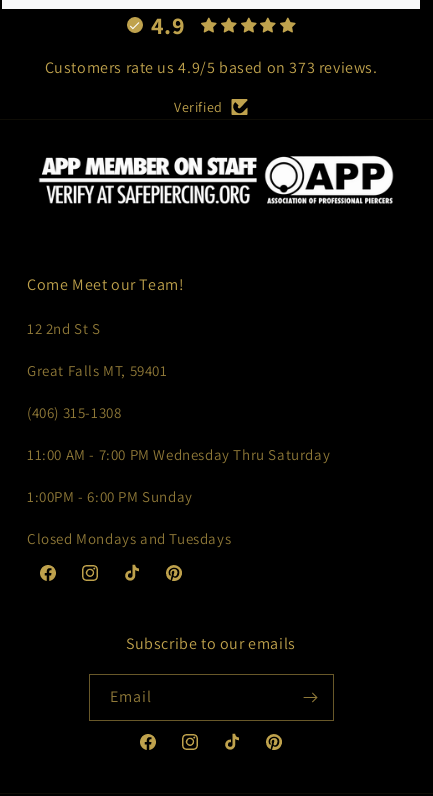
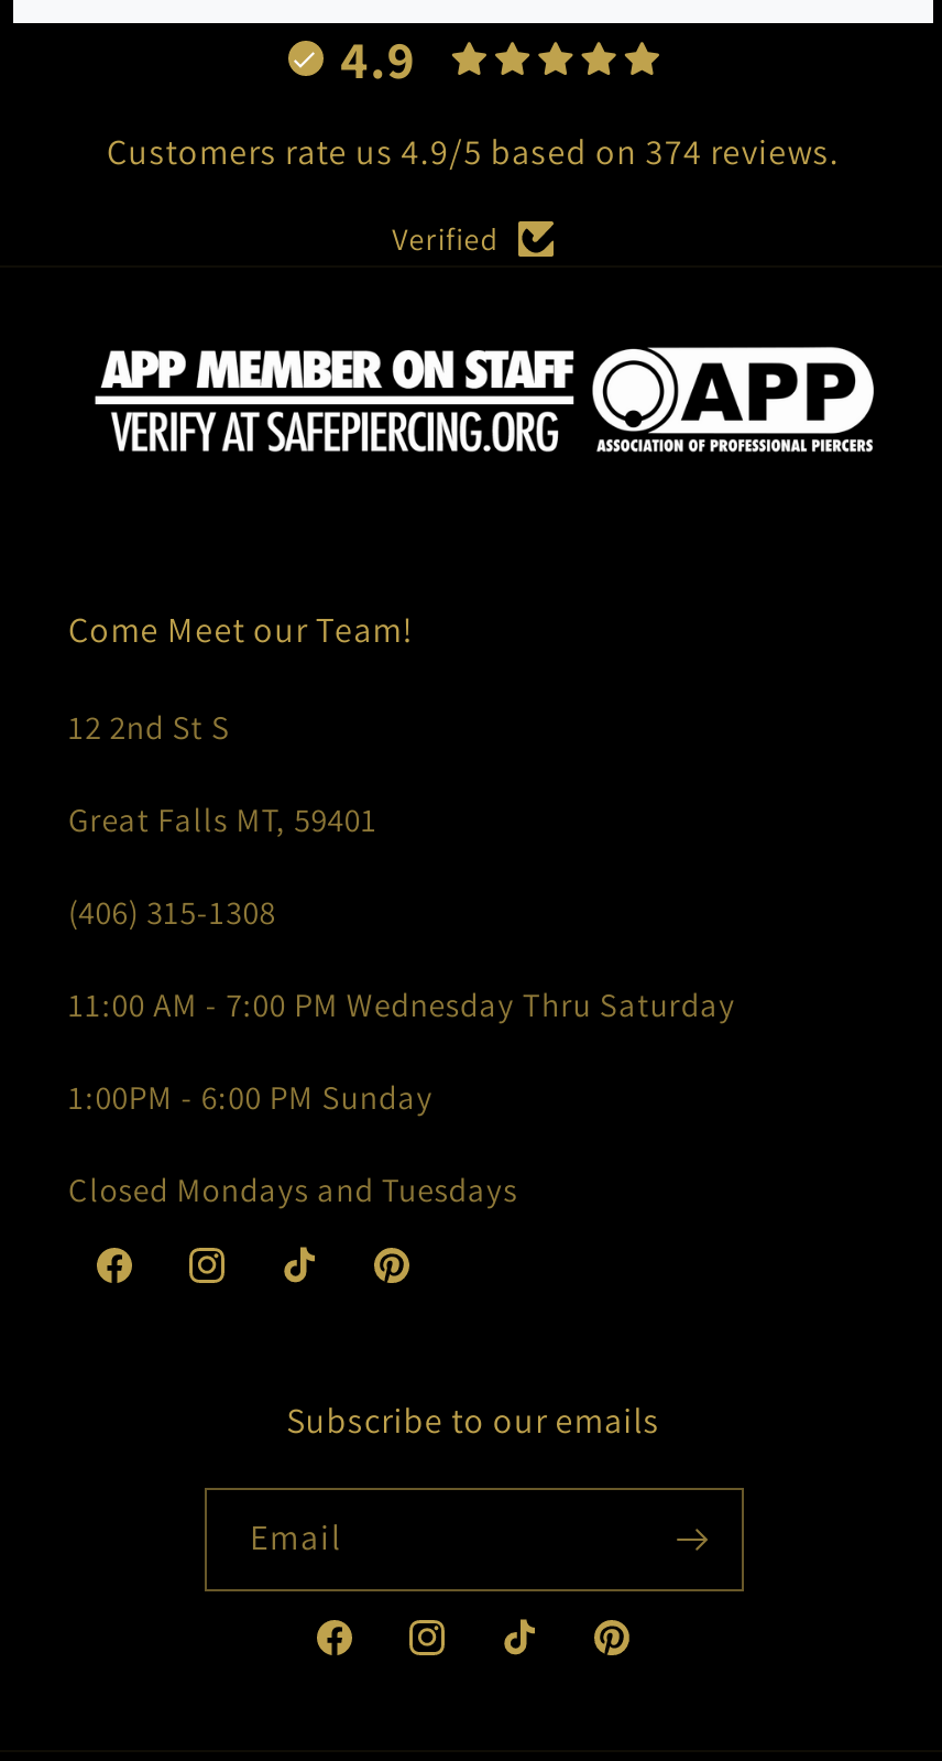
[44,57,377,78] Customers rate us 4.9/5 based on 373 reviews. -> [107,130,840,176] Customers rate us 4.9/5 based on 374 reviews.

